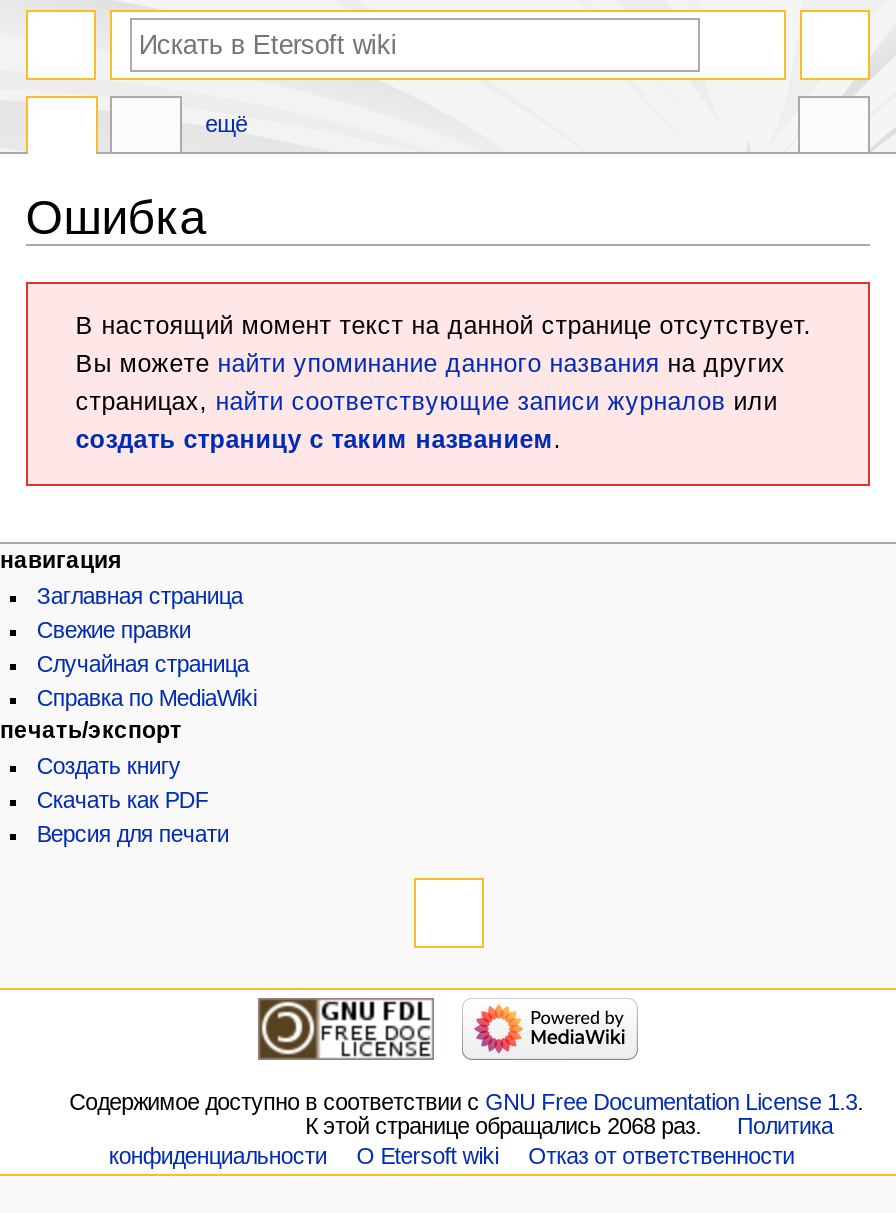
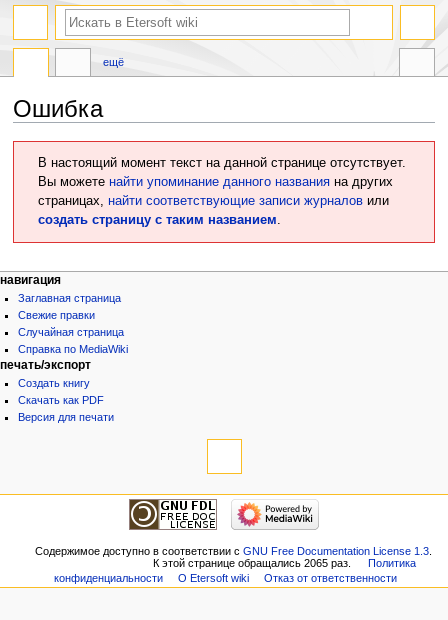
[305,1115,701,1139] К этой странице обращались 2068 раз. -> [153,557,351,569] К этой странице обращались 2065 раз.

